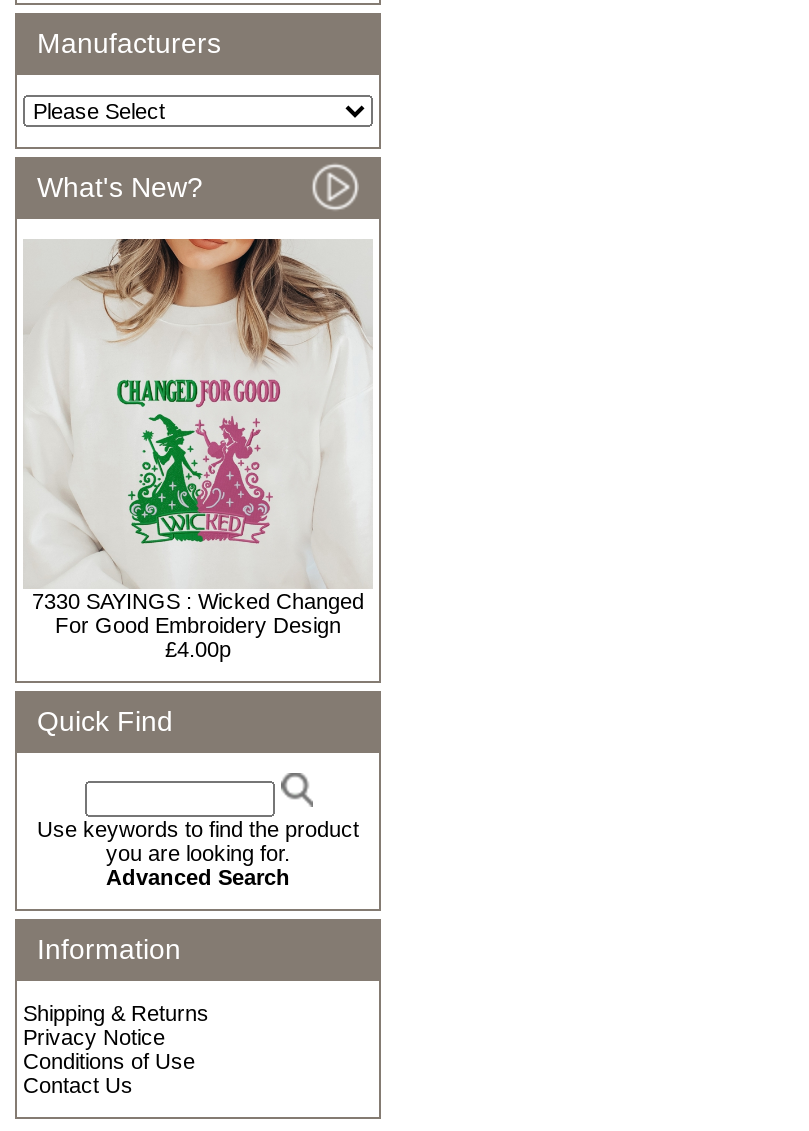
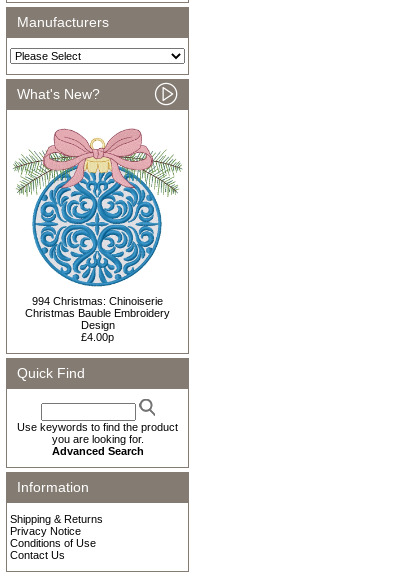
[23,237,373,637] [image] | 7330 SAYINGS : Wicked Changed | For Good Embroidery Design -> [11,120,184,331] [image] | 994 Christmas: Chinoiserie | Christmas Bauble Embroidery | Design

